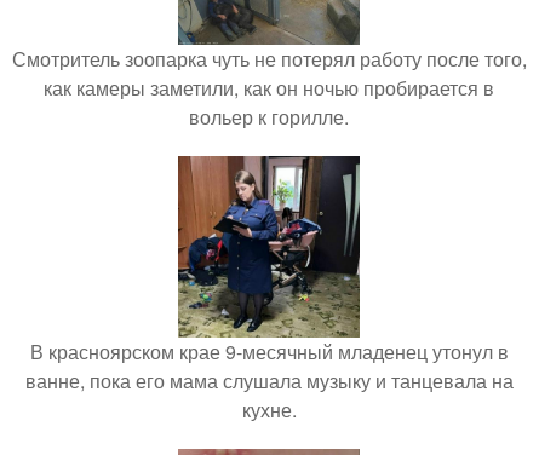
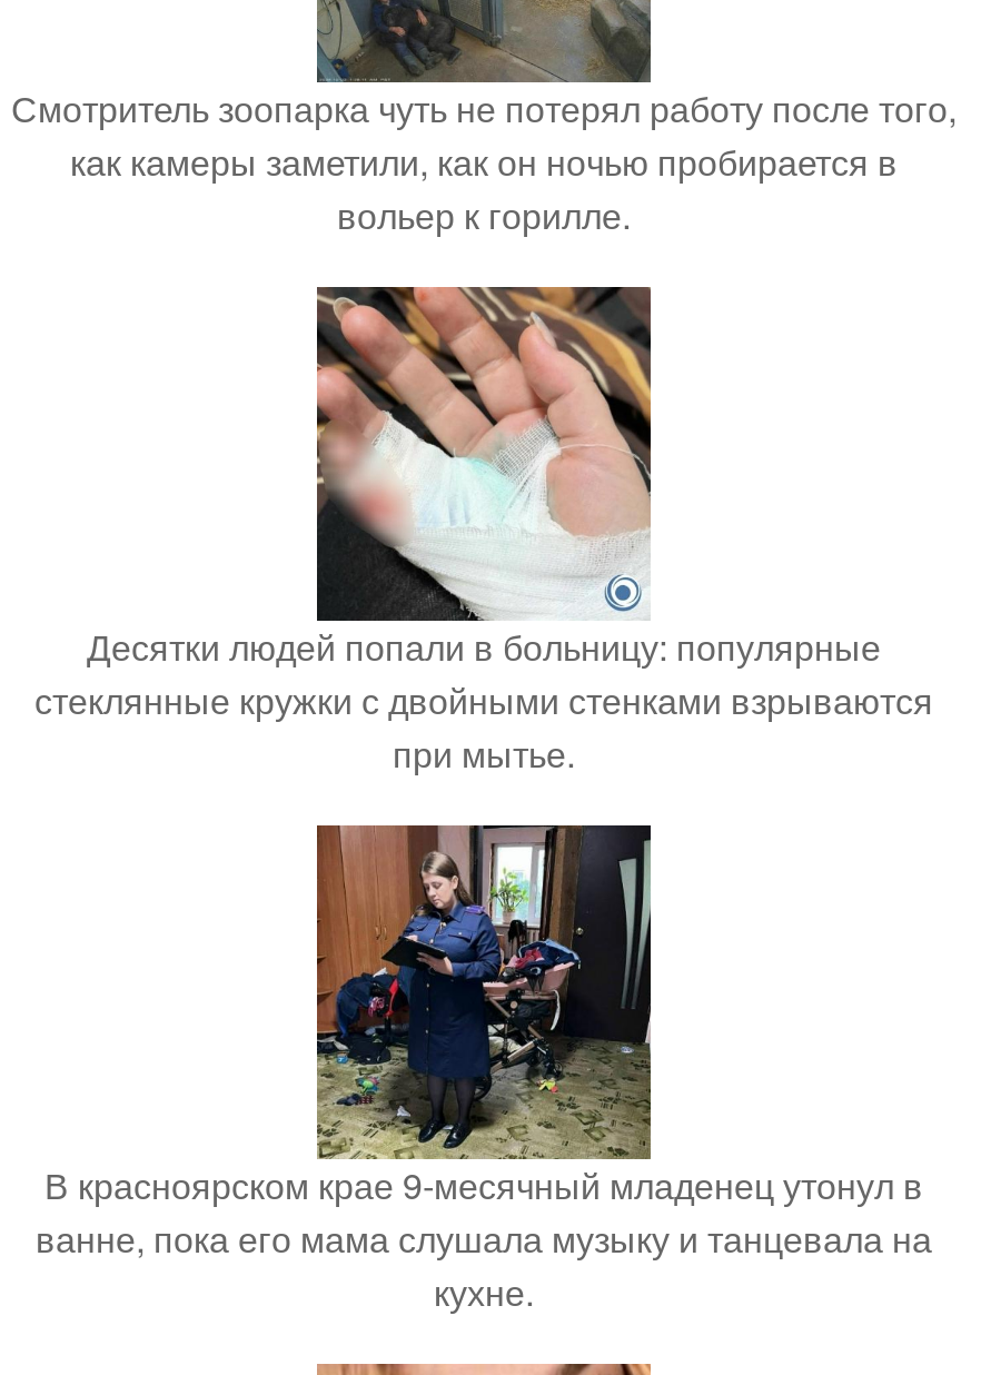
none -> [34,285,933,778] [image] | Десятки людей попали в больницу: популярные | стеклянные кружки с двойными стенками взрываются | при мытье.

